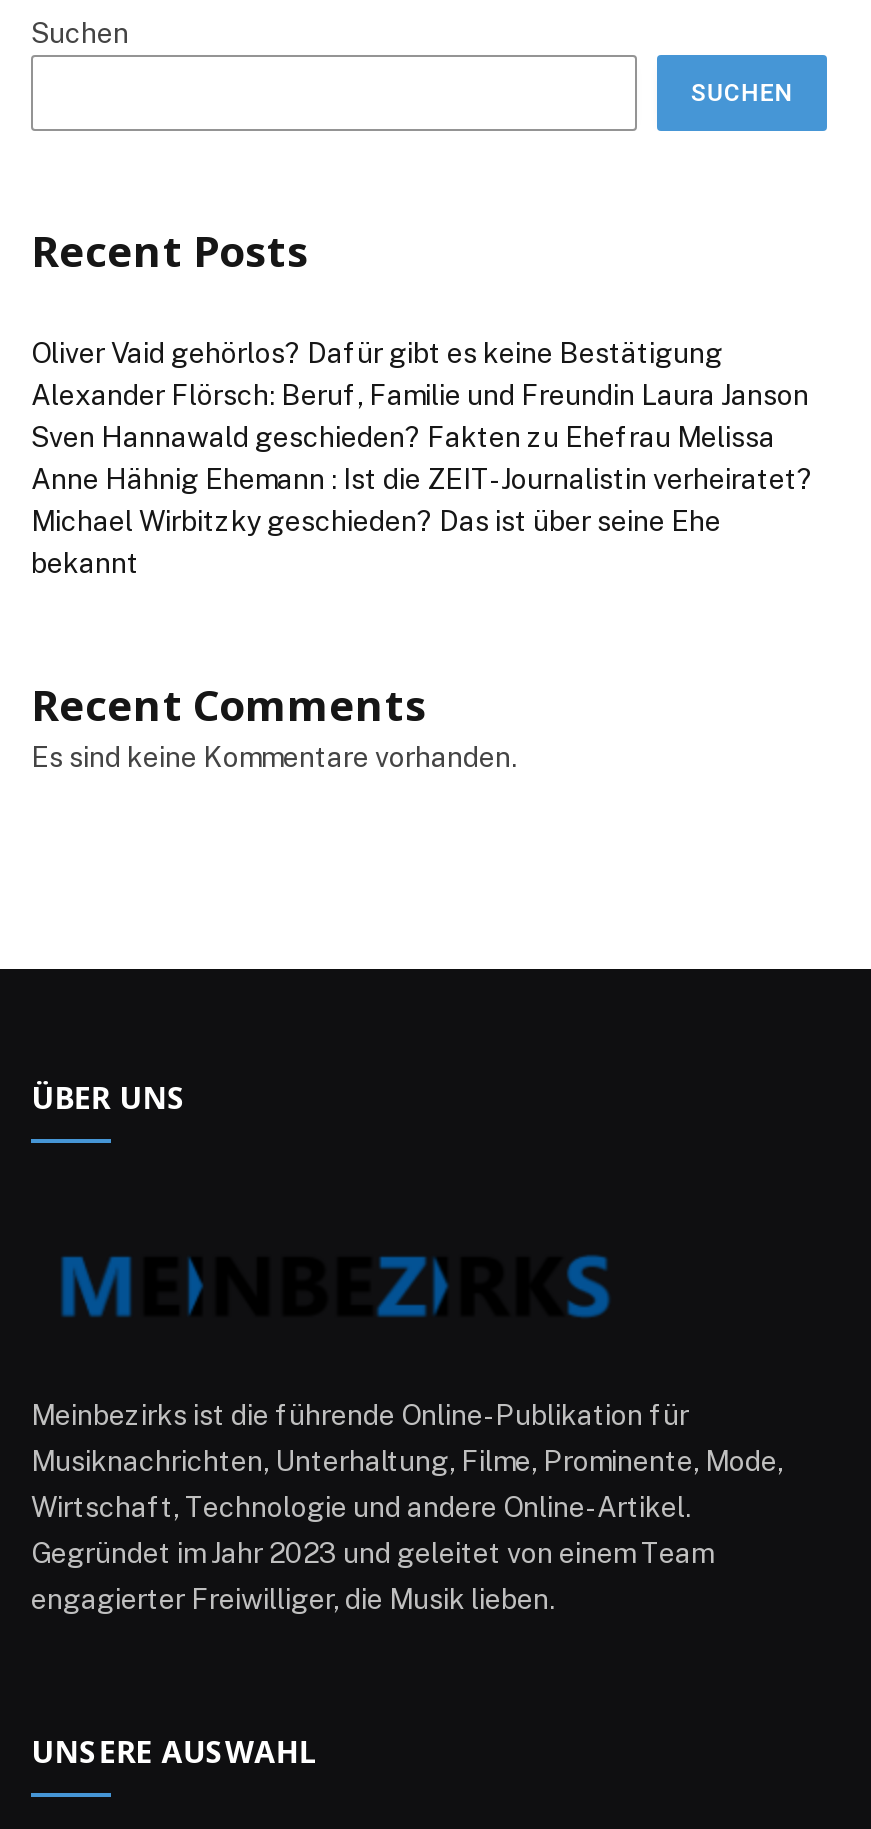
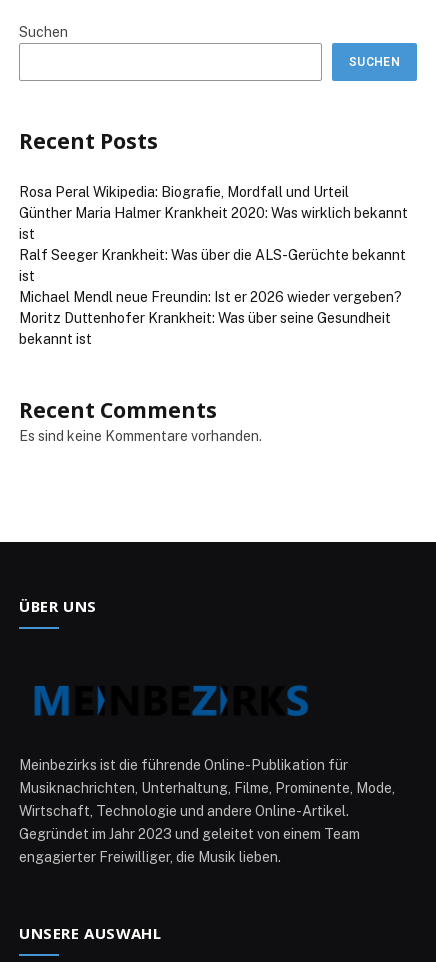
[31,337,813,579] Oliver Vaid gehörlos? Dafür gibt es keine Bestätigung | Alexander Flörsch: Beruf, Familie und Freundin Laura Janson | Sven Hannawald geschieden? Fakten zu Ehefrau Melissa | Anne Hähnig Ehemann : Ist die ZEIT-Journalistin verheiratet? | Michael Wirbitzky geschieden? Das ist über seine Ehe | bekannt -> [19,184,408,347] Rosa Peral Wikipedia: Biografie, Mordfall und Urteil | Günther Maria Halmer Krankheit 2020: Was wirklich bekannt | ist | Ralf Seeger Krankheit: Was über die ALS-Gerüchte bekannt | ist | Michael Mendl neue Freundin: Ist er 2026 wieder vergeben? | Moritz Duttenhofer Krankheit: Was über seine Gesundheit | bekannt ist

